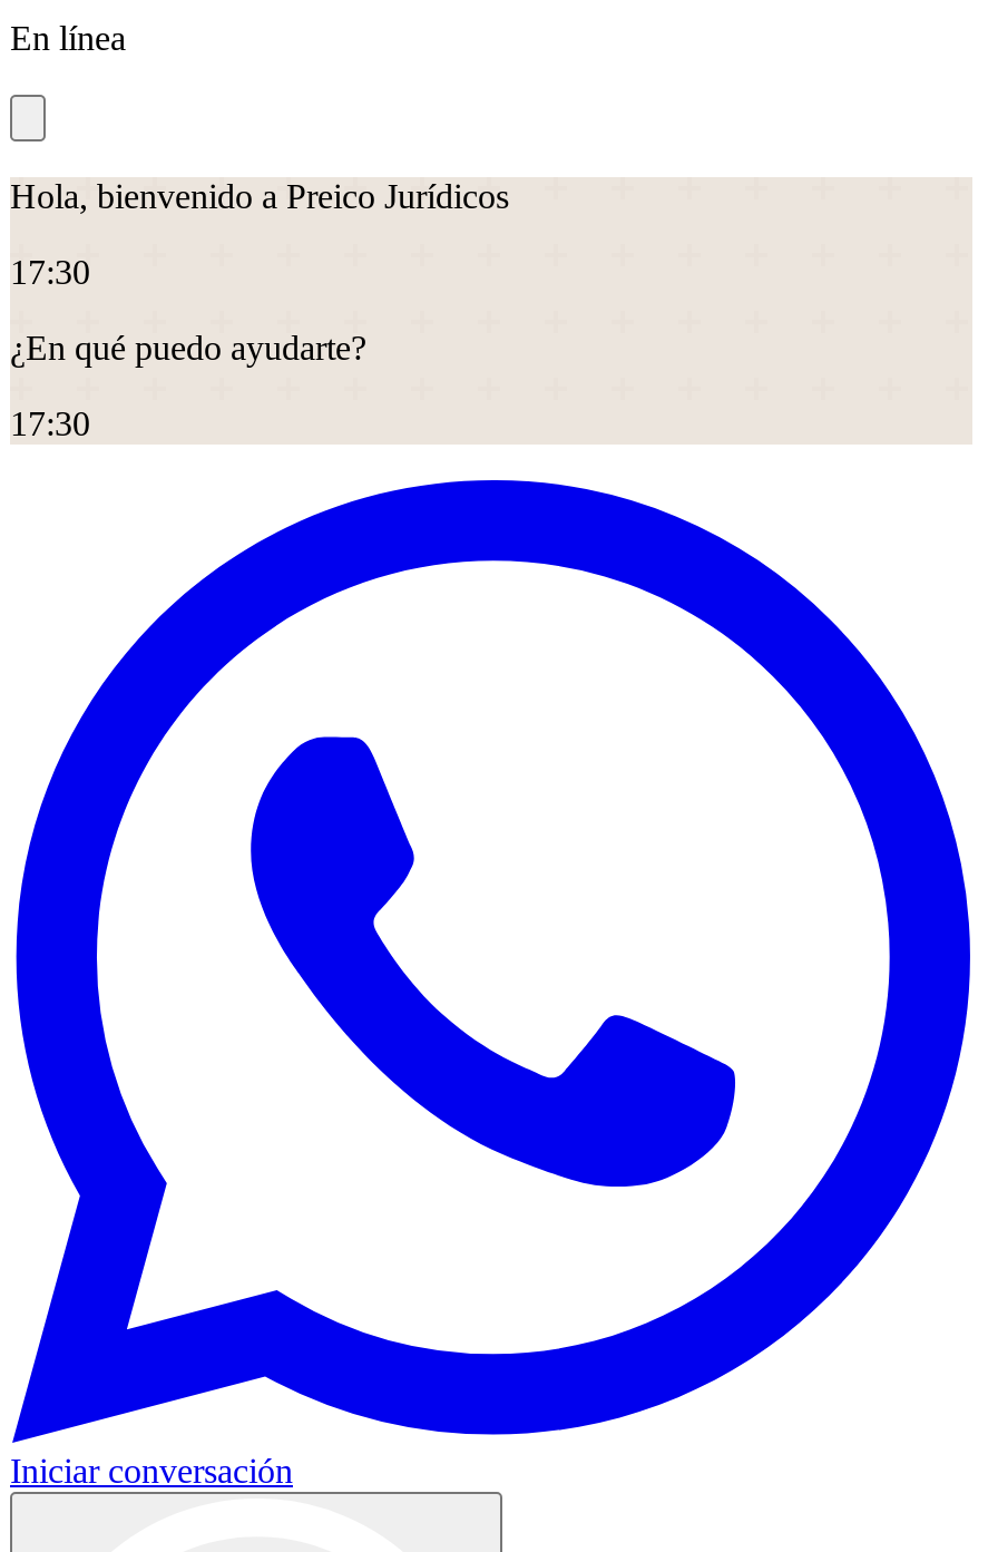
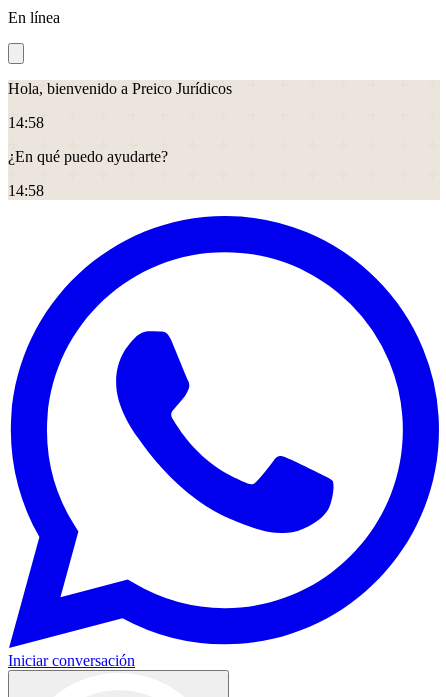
[10,253,90,291] 17:30 -> [8,114,44,131] 14:58
[10,404,90,442] 17:30 -> [8,182,44,199] 14:58

